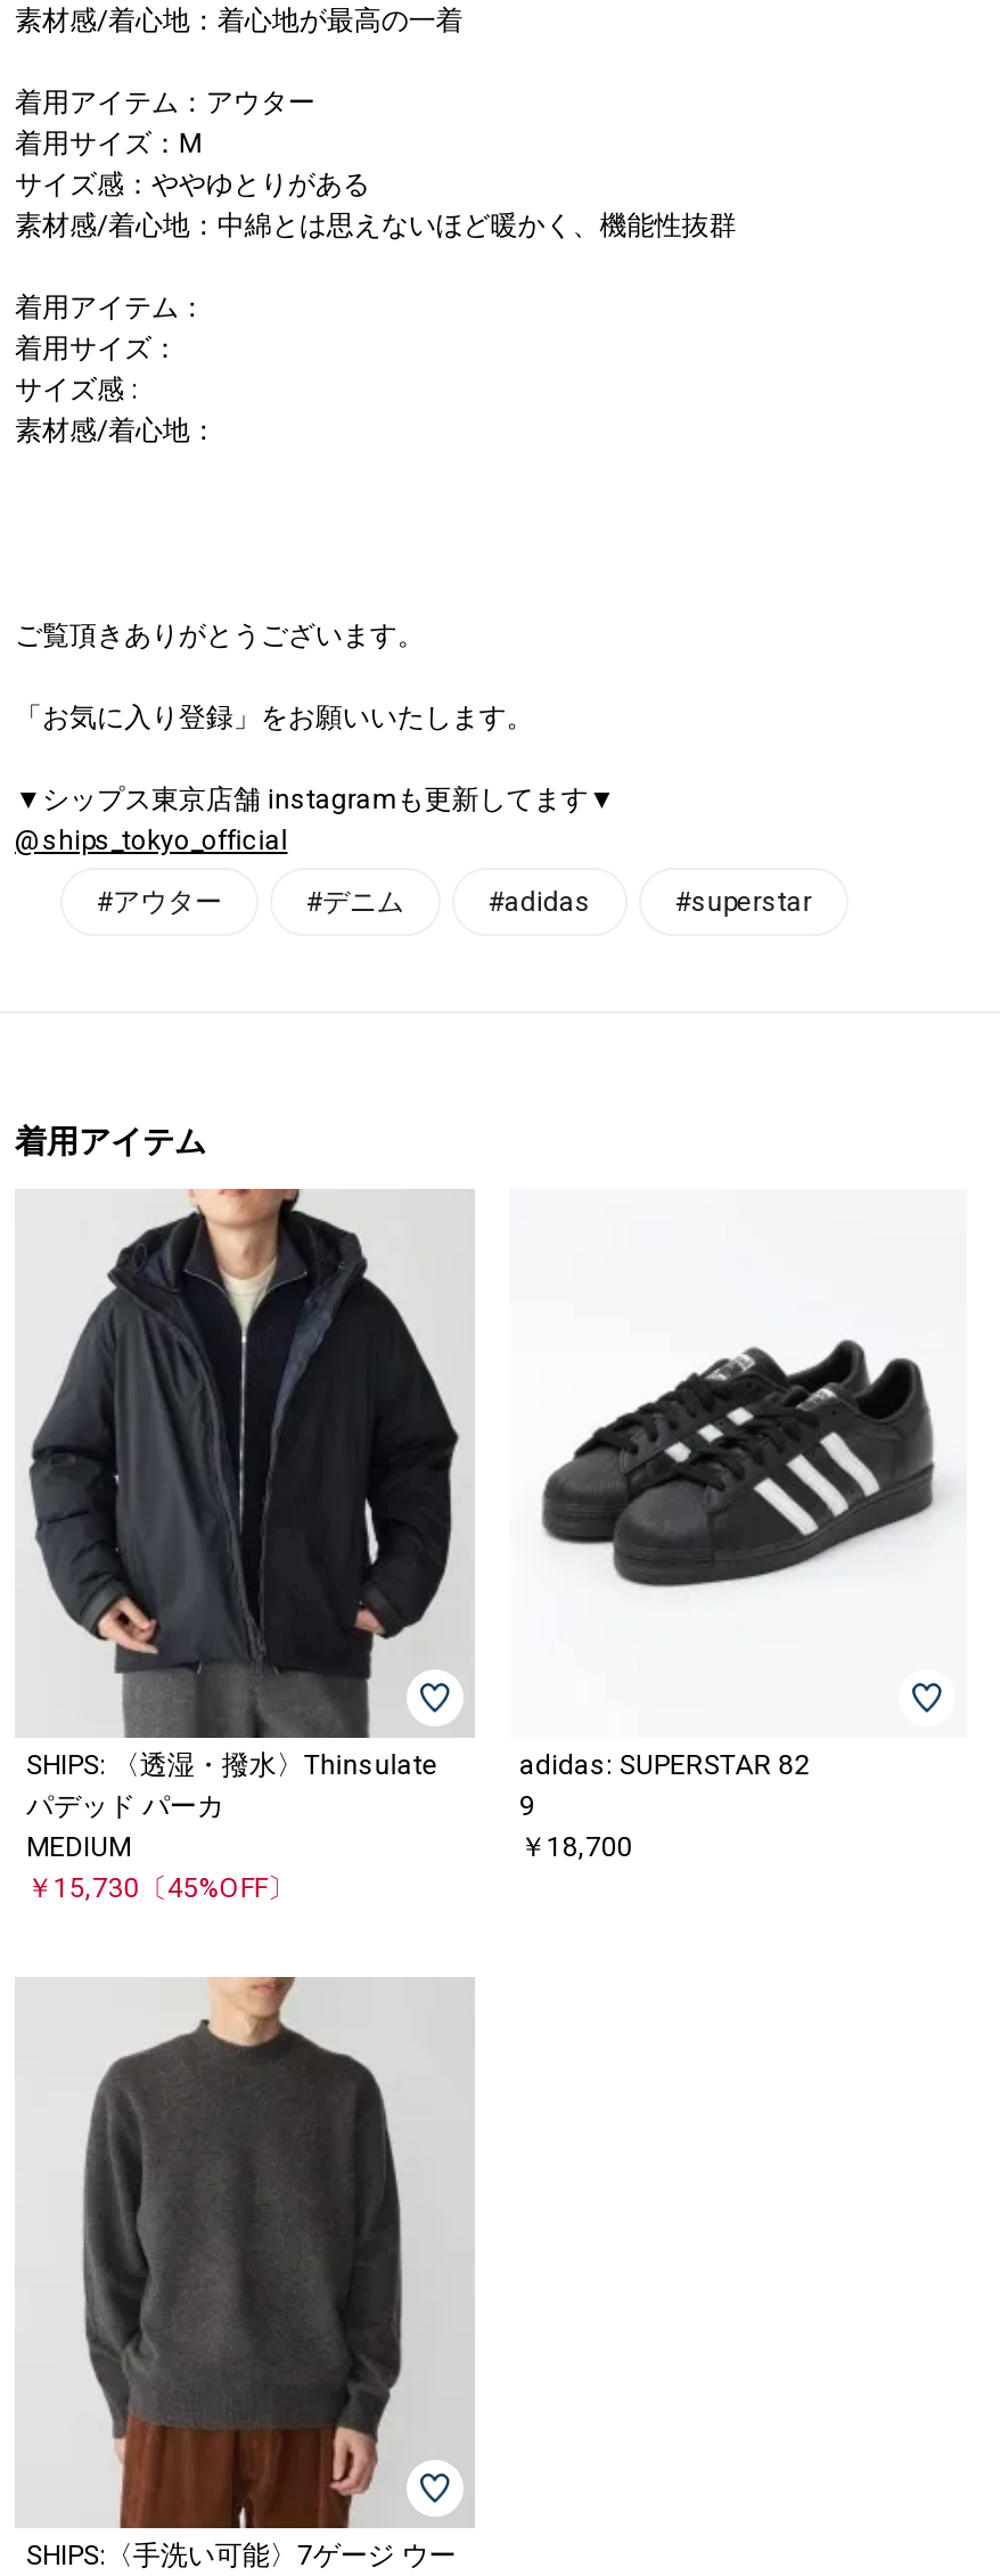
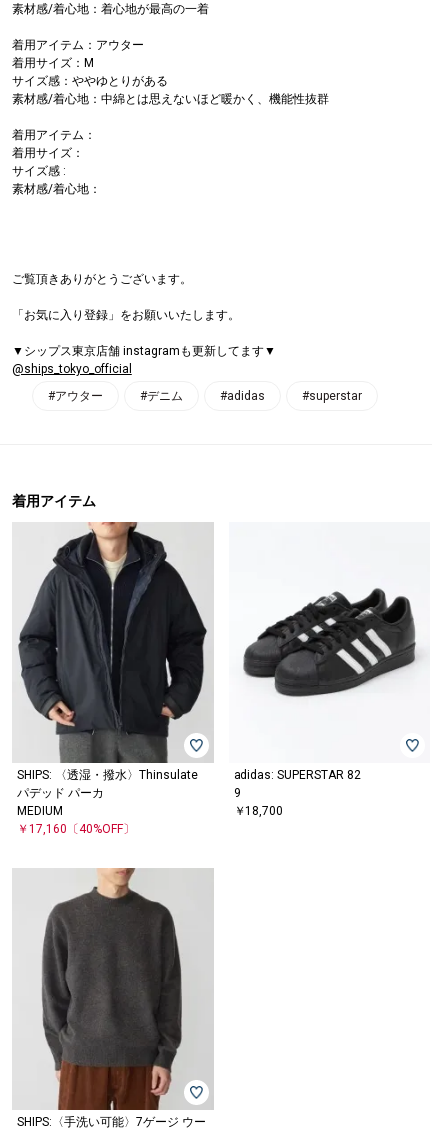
[26,1873,295,1905] ￥15,730〔45%OFF〕 -> [17,822,135,836] ￥17,160〔40%OFF〕

